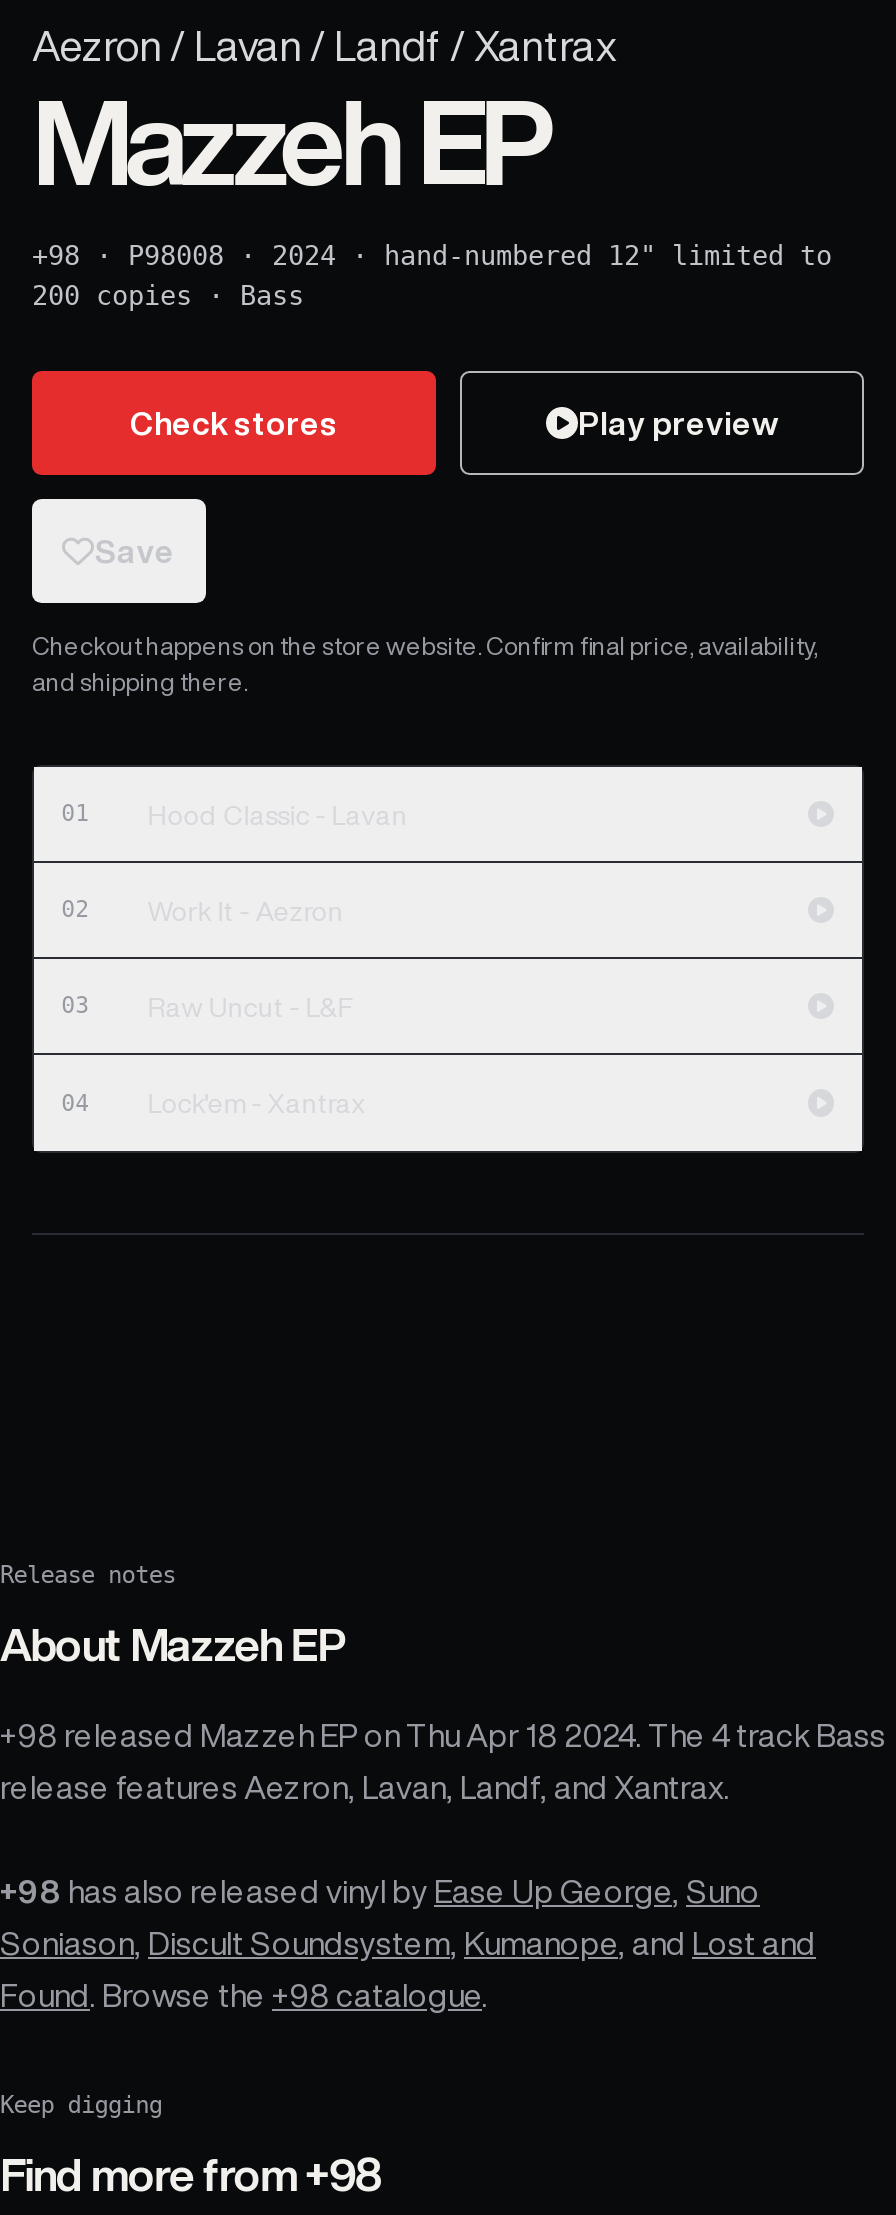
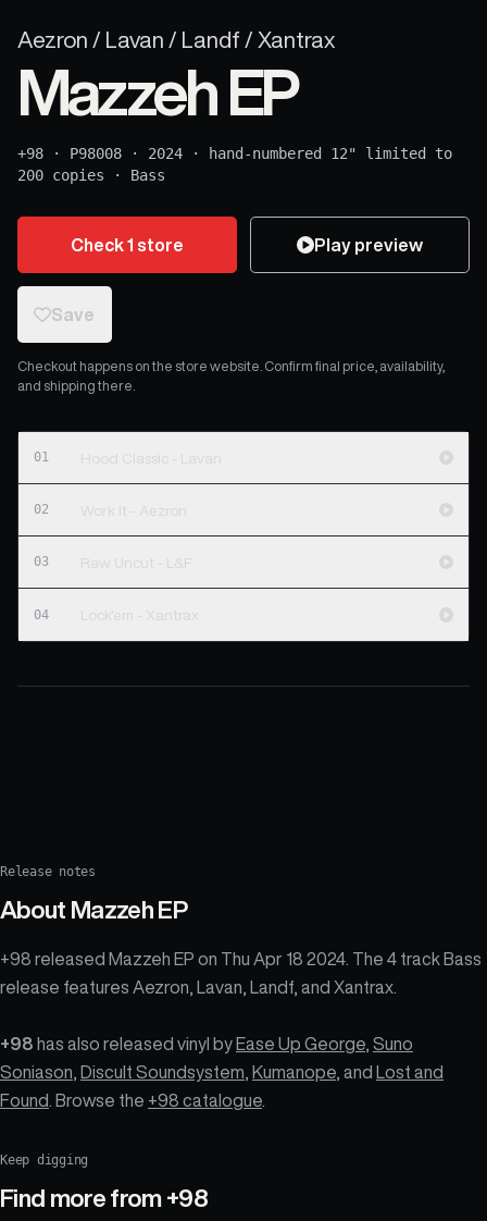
[130,406,338,438] Check stores -> [71,236,184,253] Check 1 store

